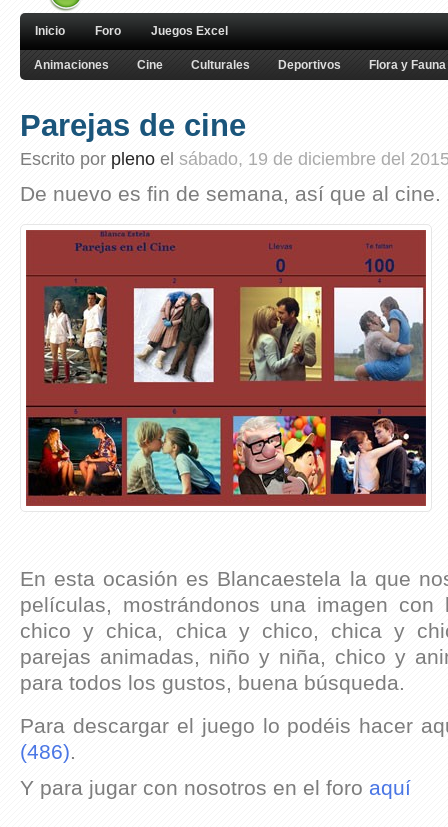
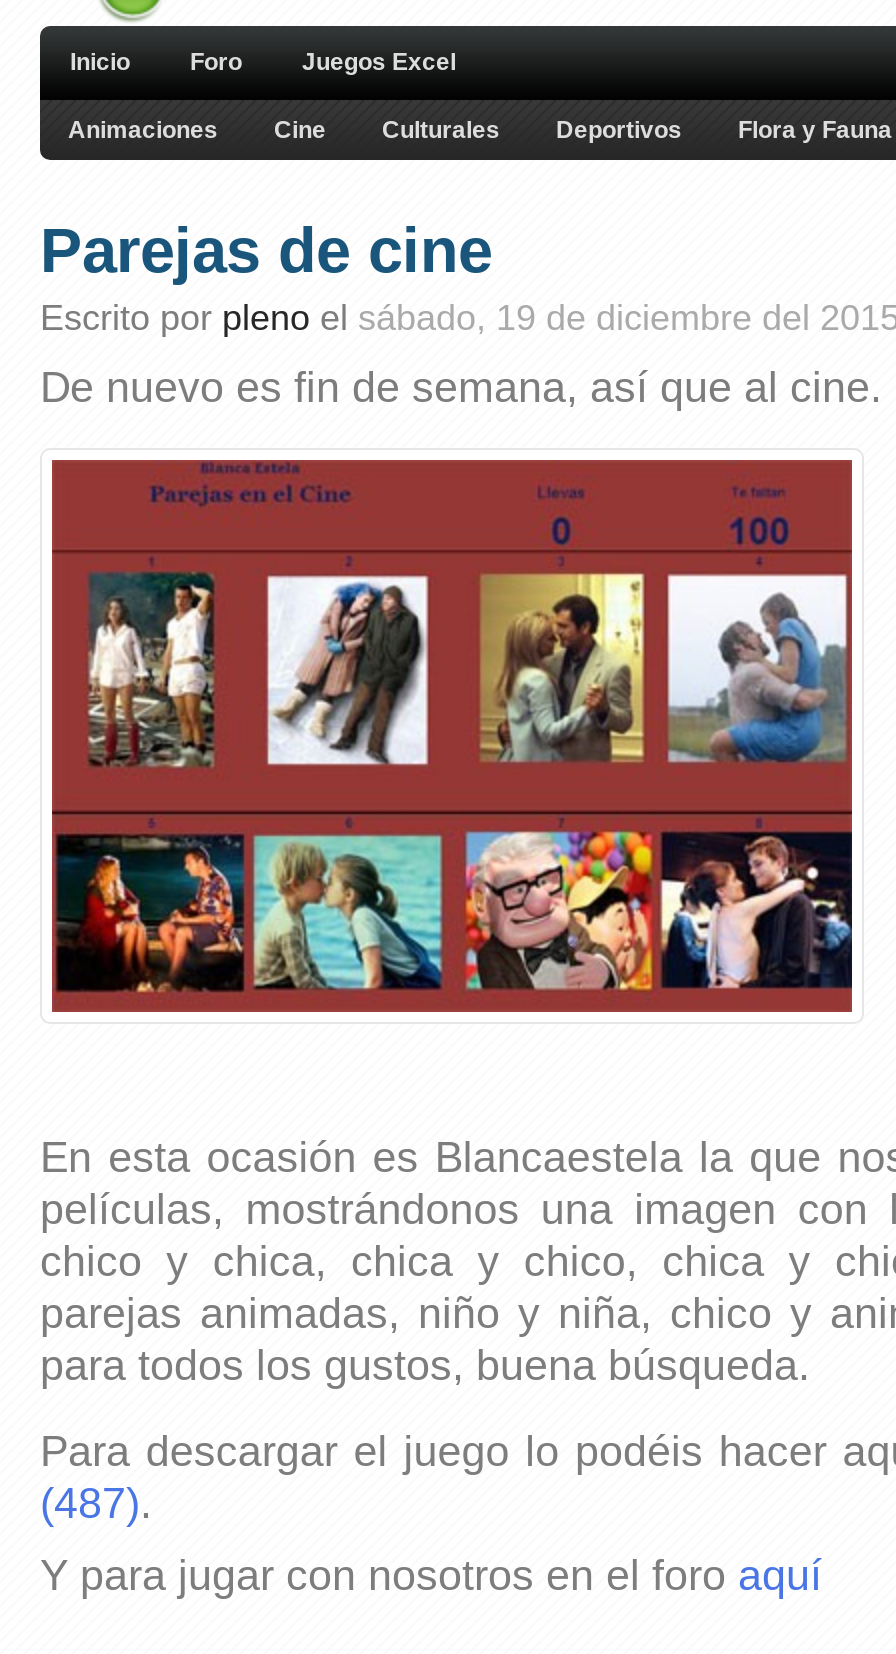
[20,740,76,764] (486). -> [40,1480,152,1528] (487).

